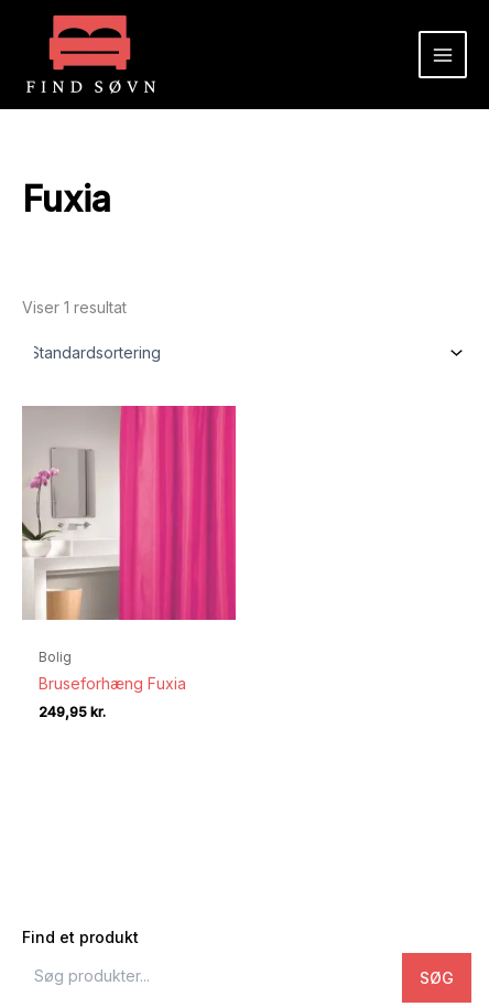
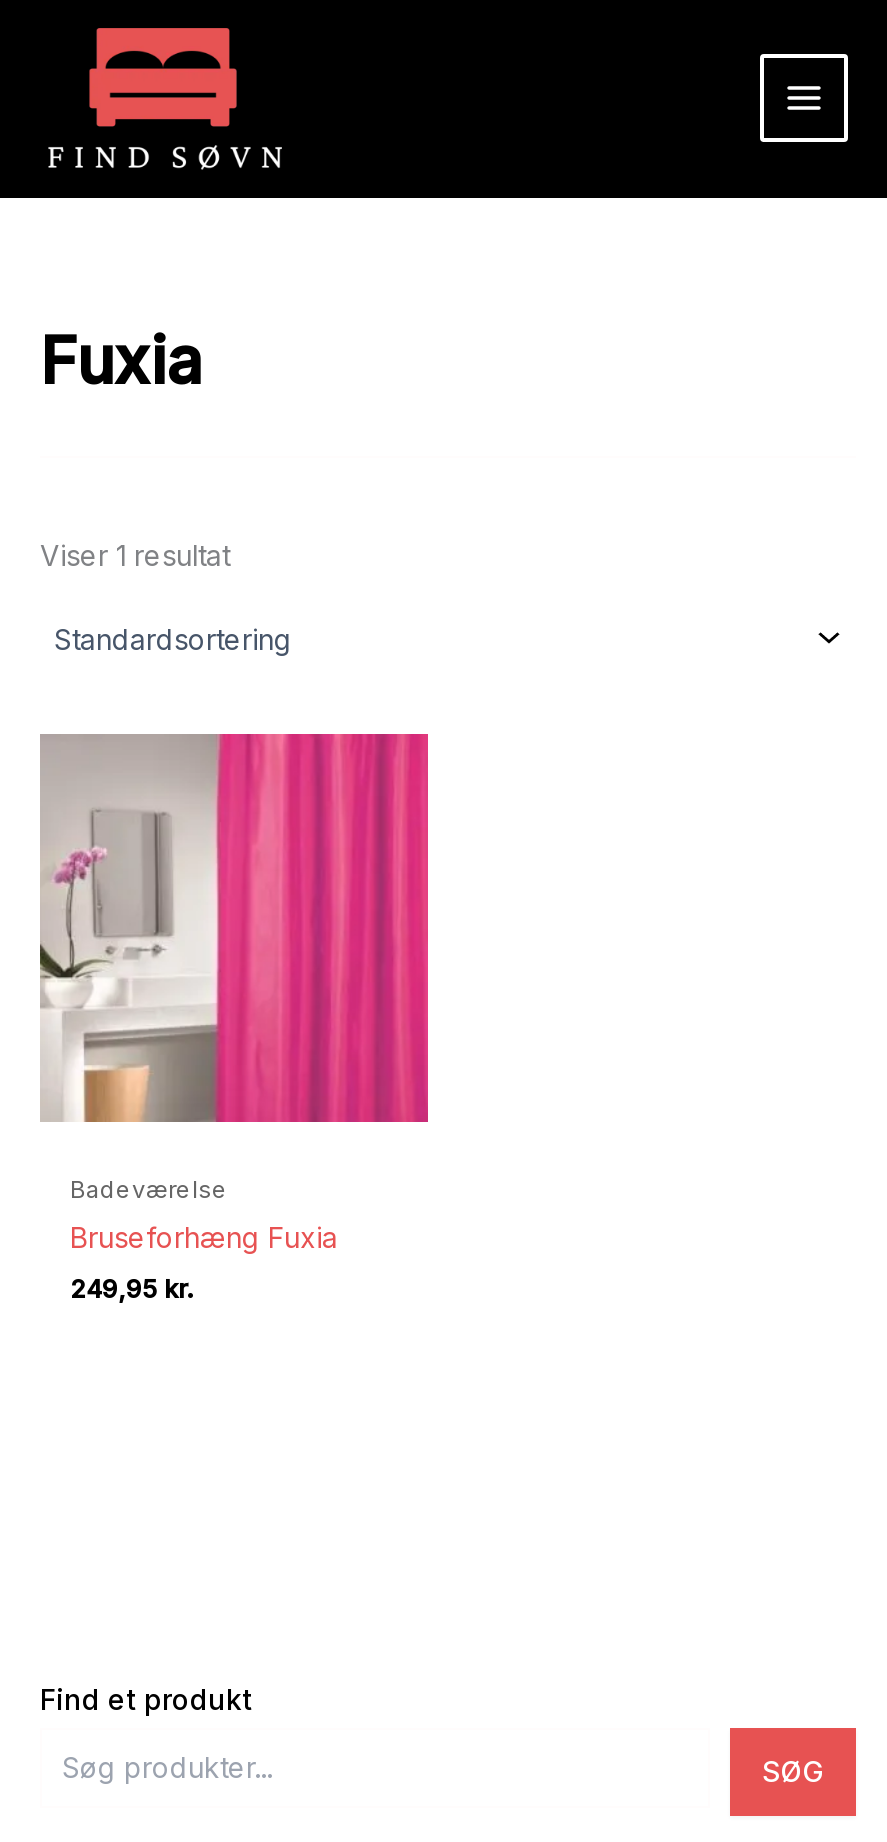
[39,648,72,665] Bolig -> [70,1175,228,1205] Badeværelse

